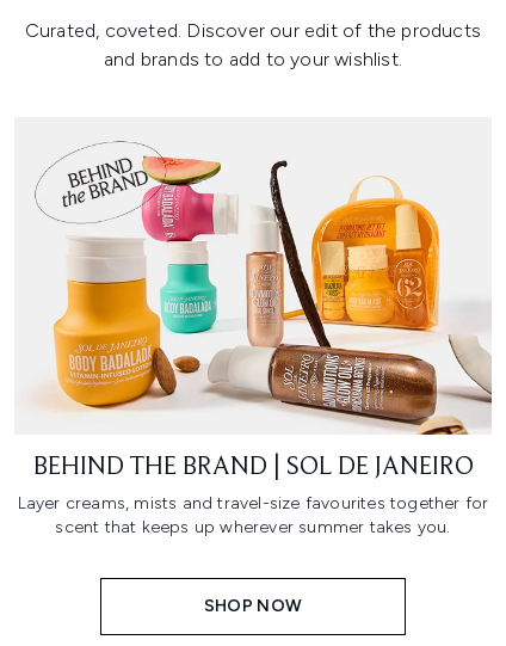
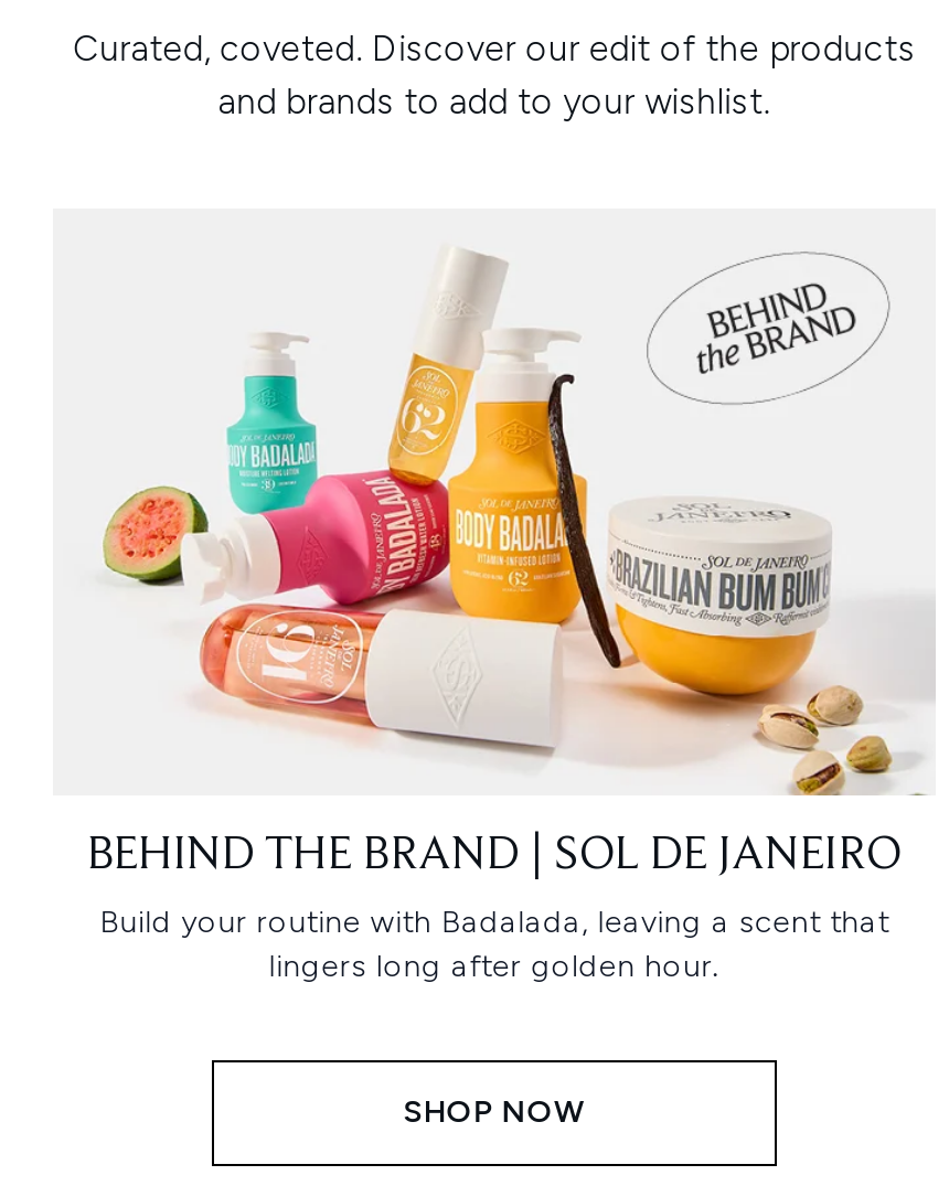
[35,141,493,436] [image] -> [102,250,936,798] [image]
[17,493,489,538] Layer creams, mists and travel-size favourites together for | scent that keeps up wherever summer takes you. -> [100,904,889,986] Build your routine with Badalada, leaving a scent that | lingers long after golden hour.

